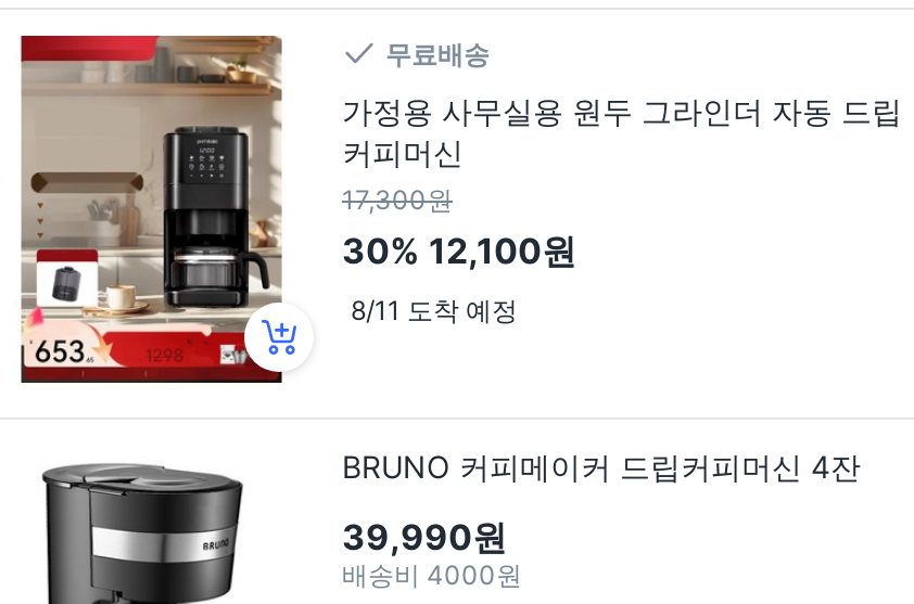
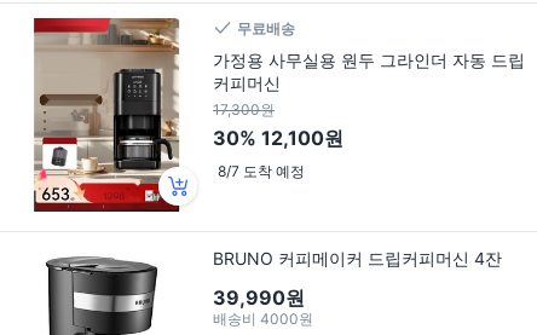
[351,293,518,326] 8/11 도착 예정 -> [218,162,305,180] 8/7 도착 예정

